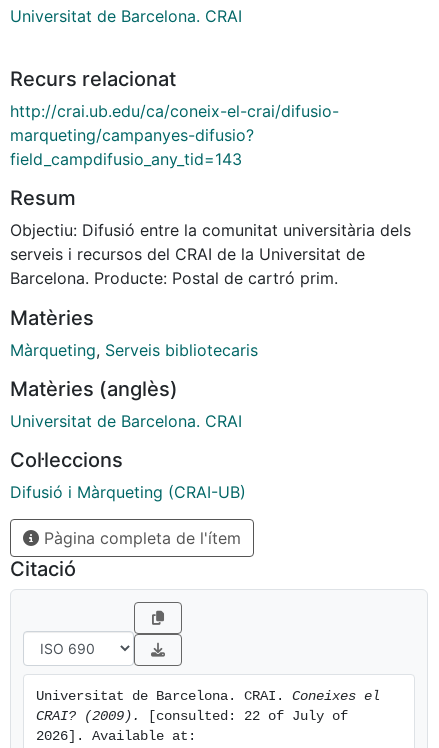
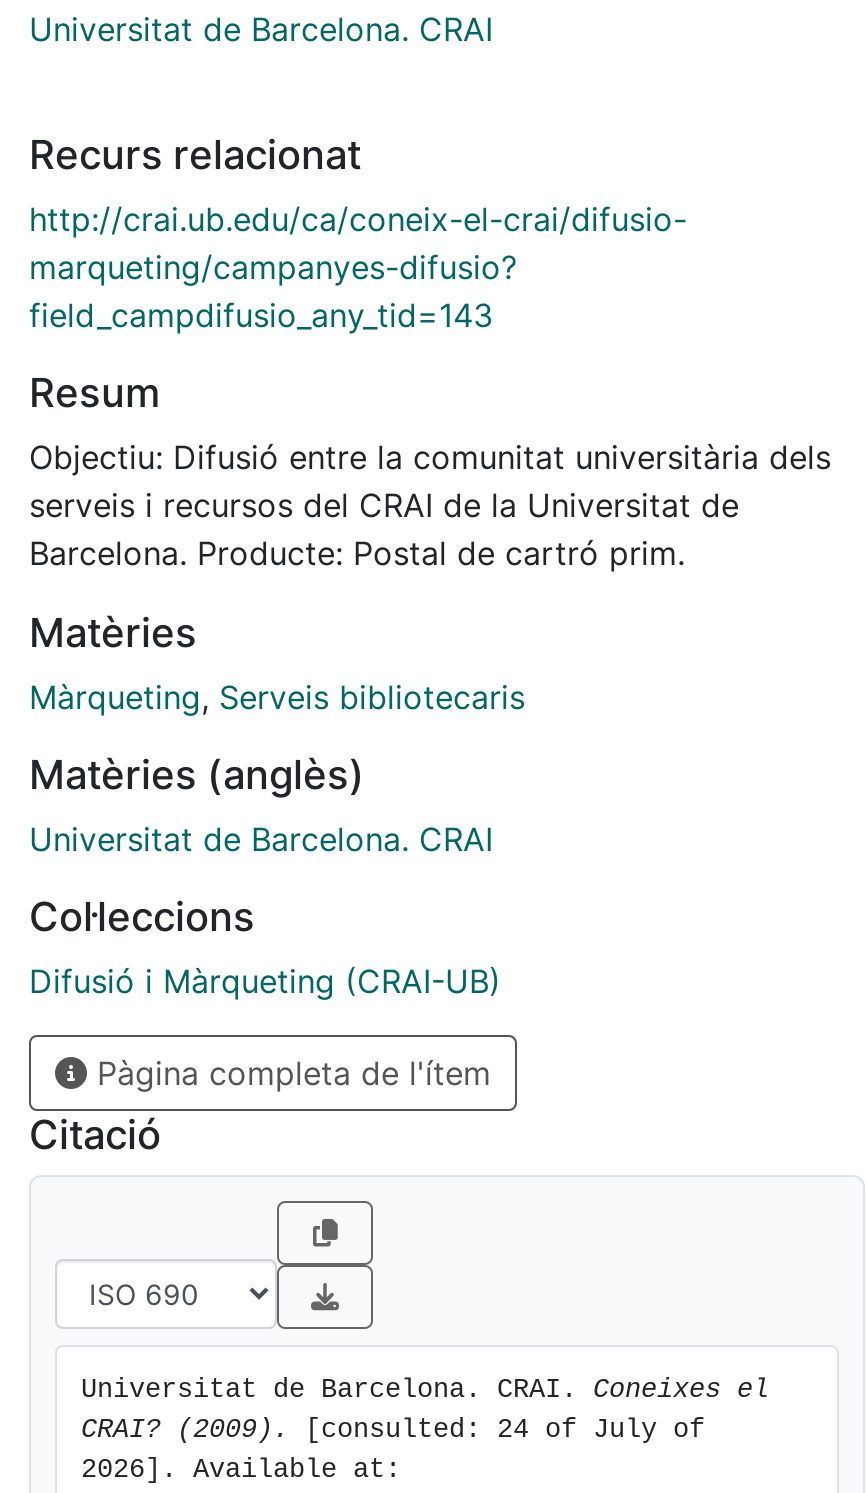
[36,709,348,724] CRAI? (2009). [consulted: 22 of July of -> [81,1415,705,1445] CRAI? (2009). [consulted: 24 of July of

